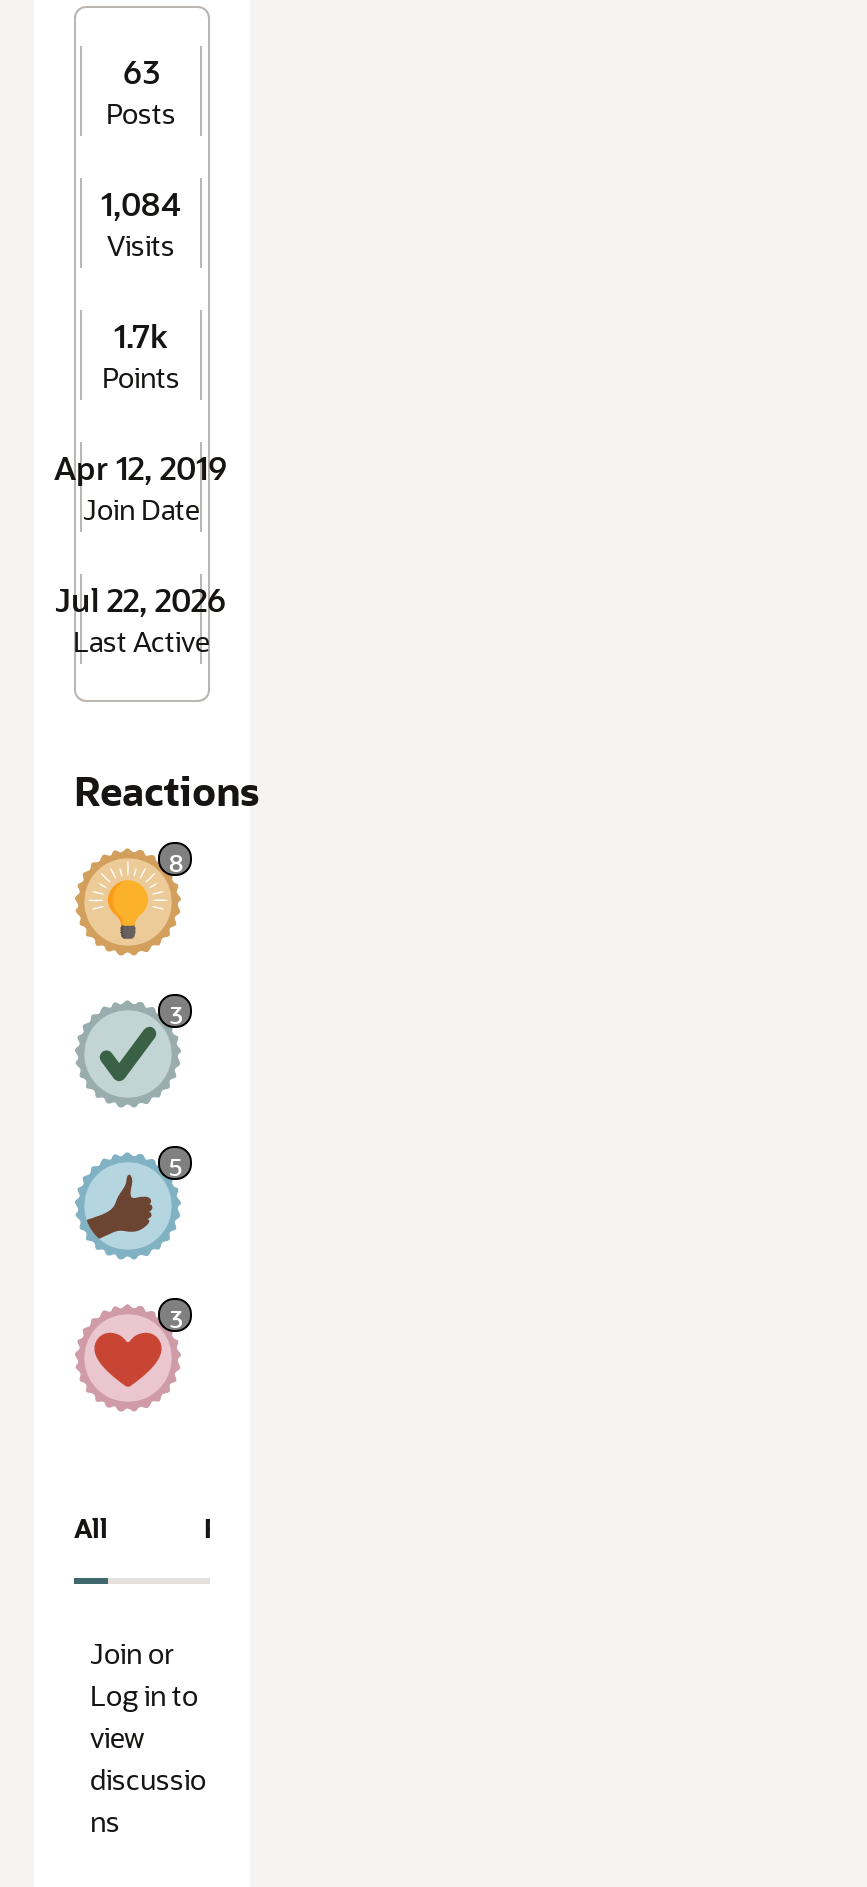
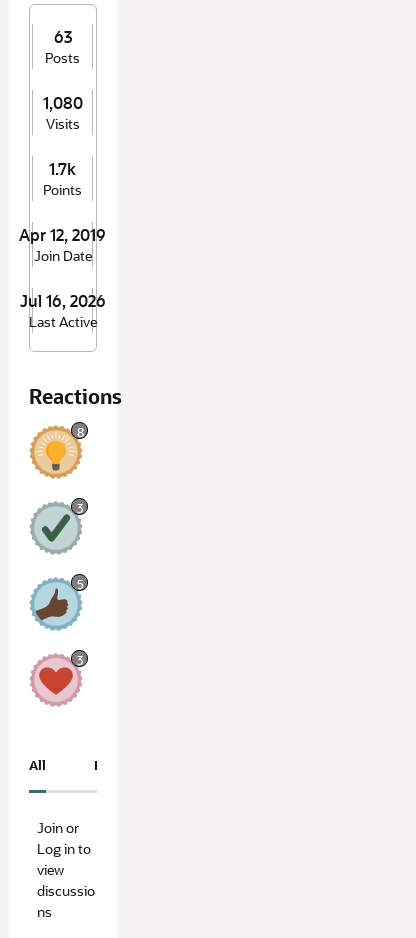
[101,181,181,223] 1,084 -> [42,91,82,112] 1,080
[55,577,227,619] Jul 22, 2026 -> [19,289,105,310] Jul 16, 2026

